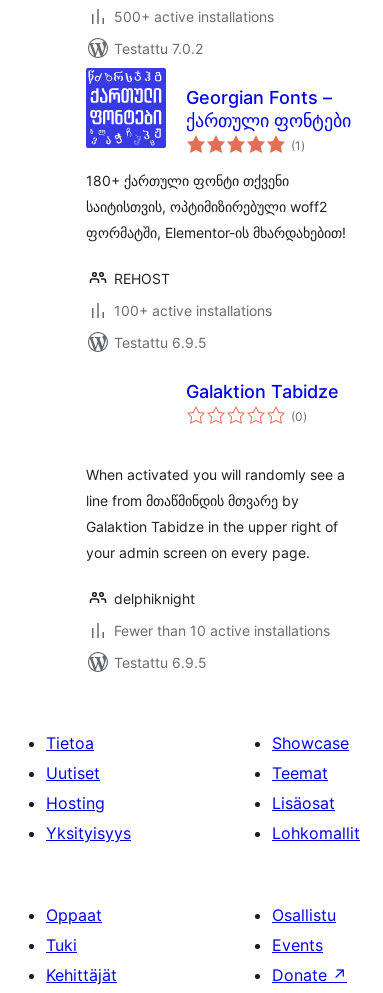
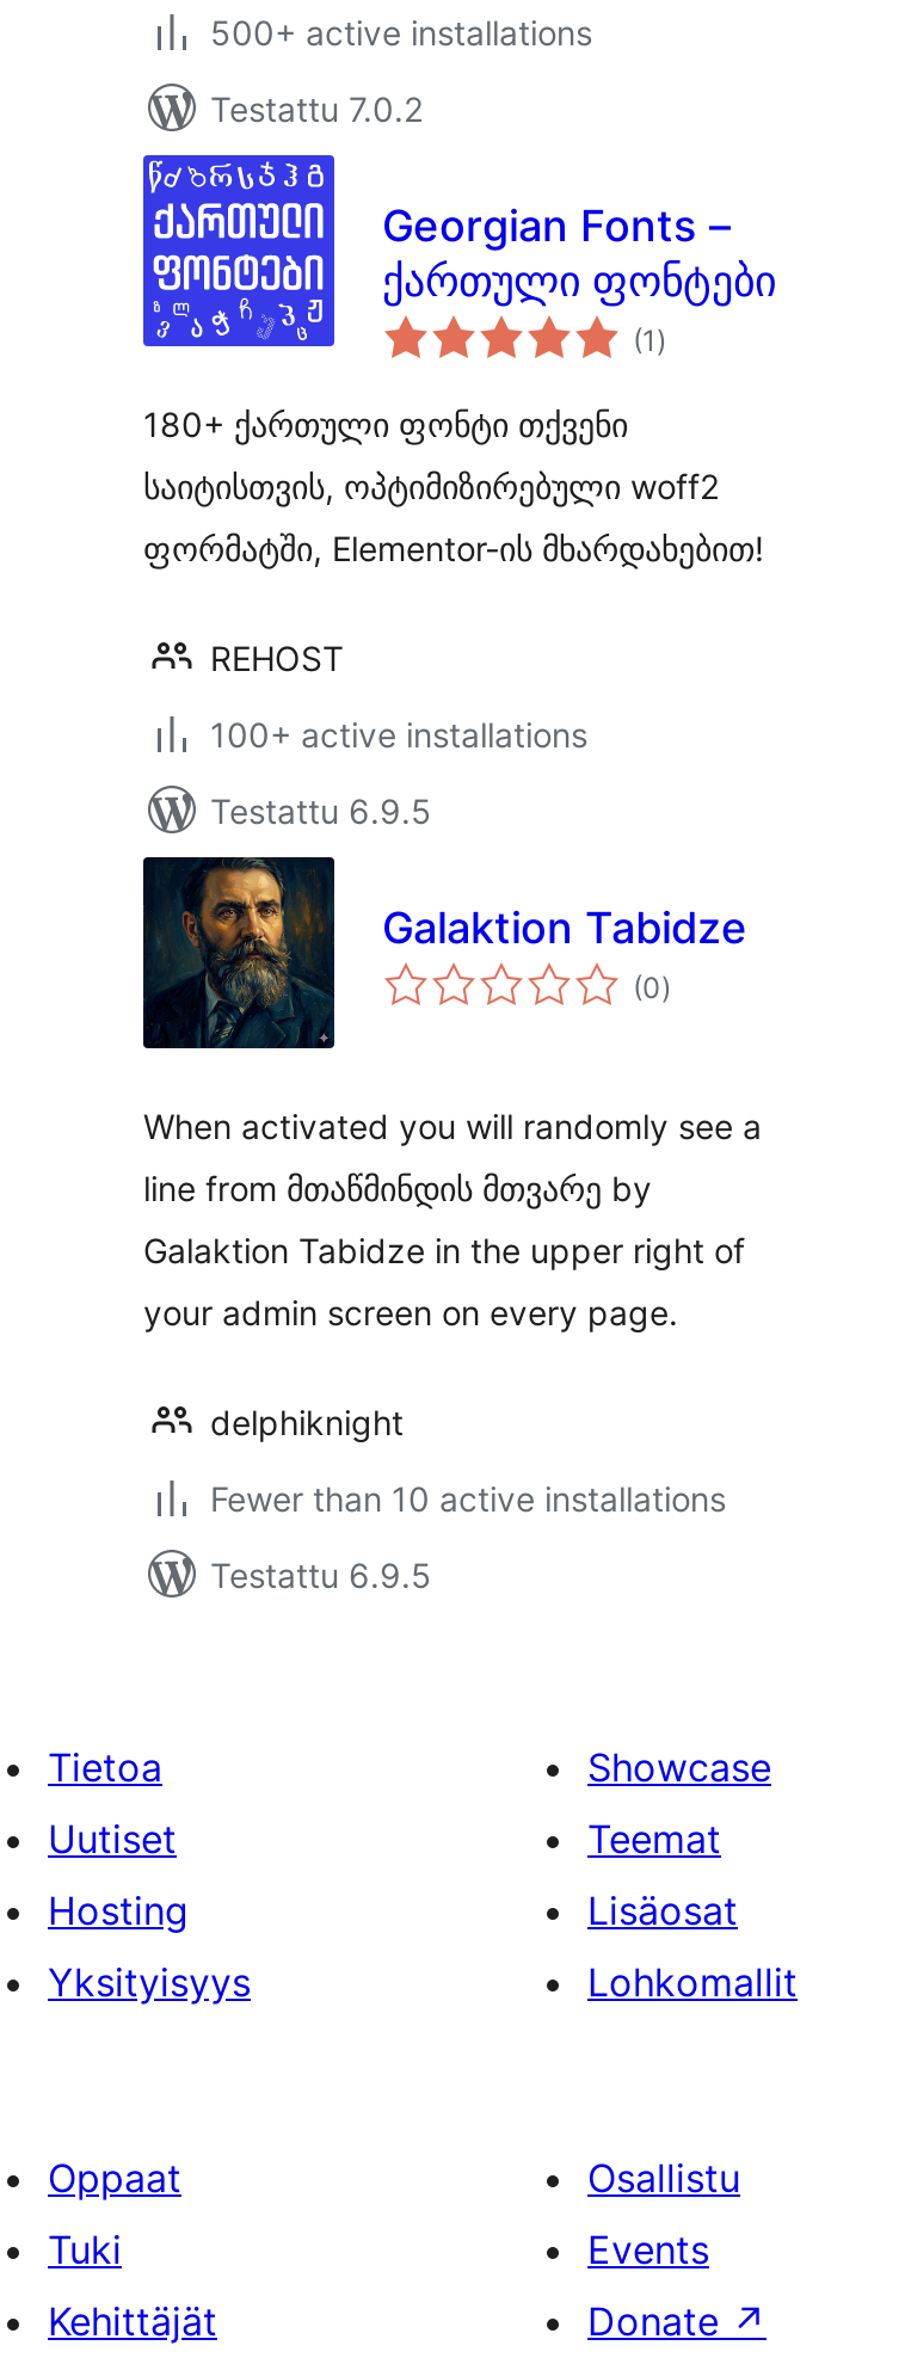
none -> [141,855,337,1051] [image]

